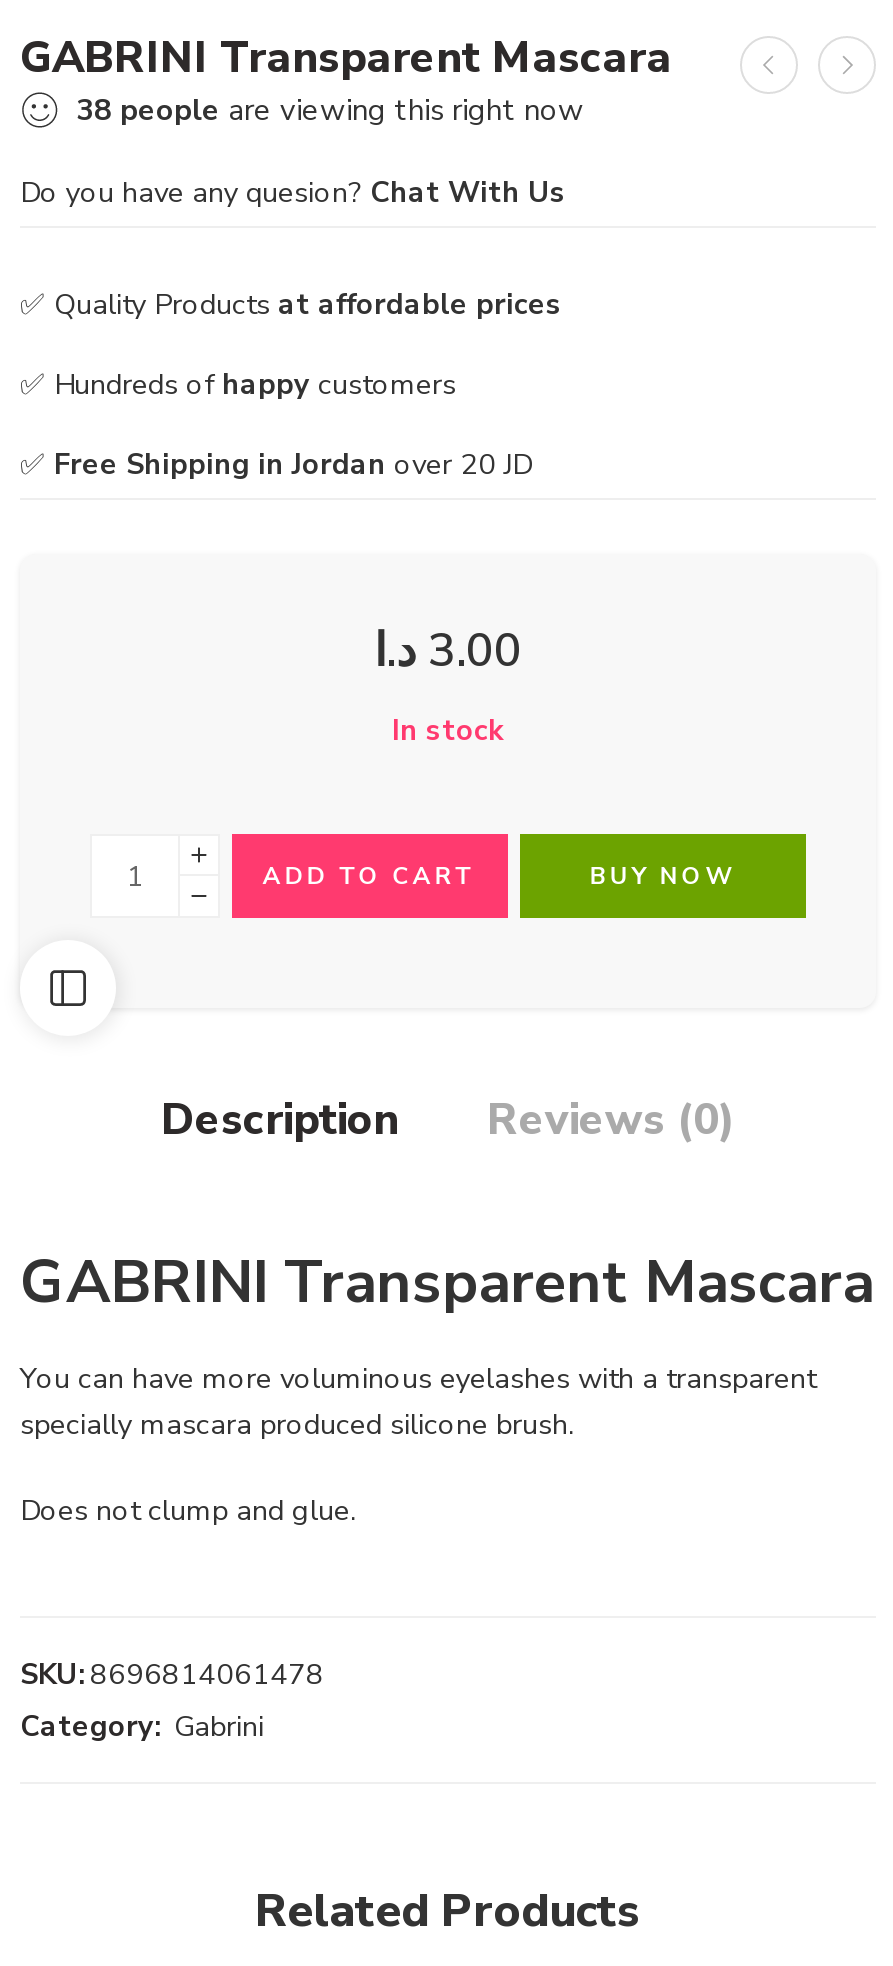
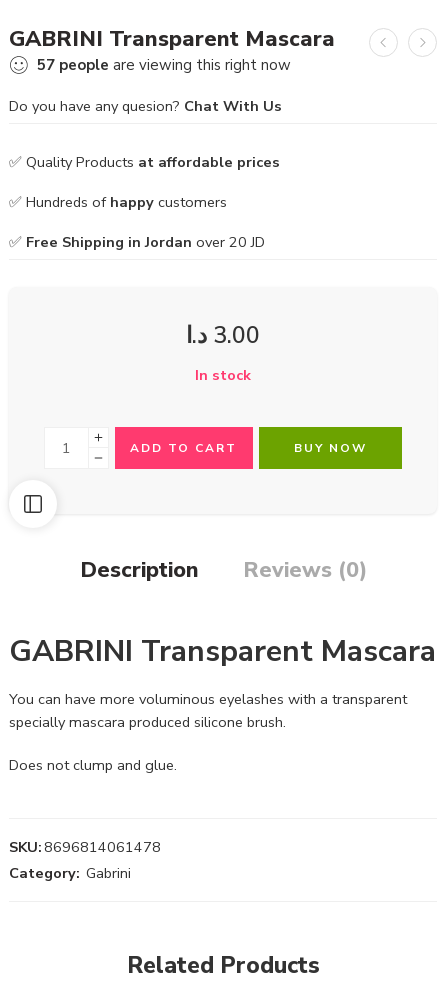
[76,90,584,130] 38 people are viewing this right now -> [37,55,291,75] 57 people are viewing this right now

